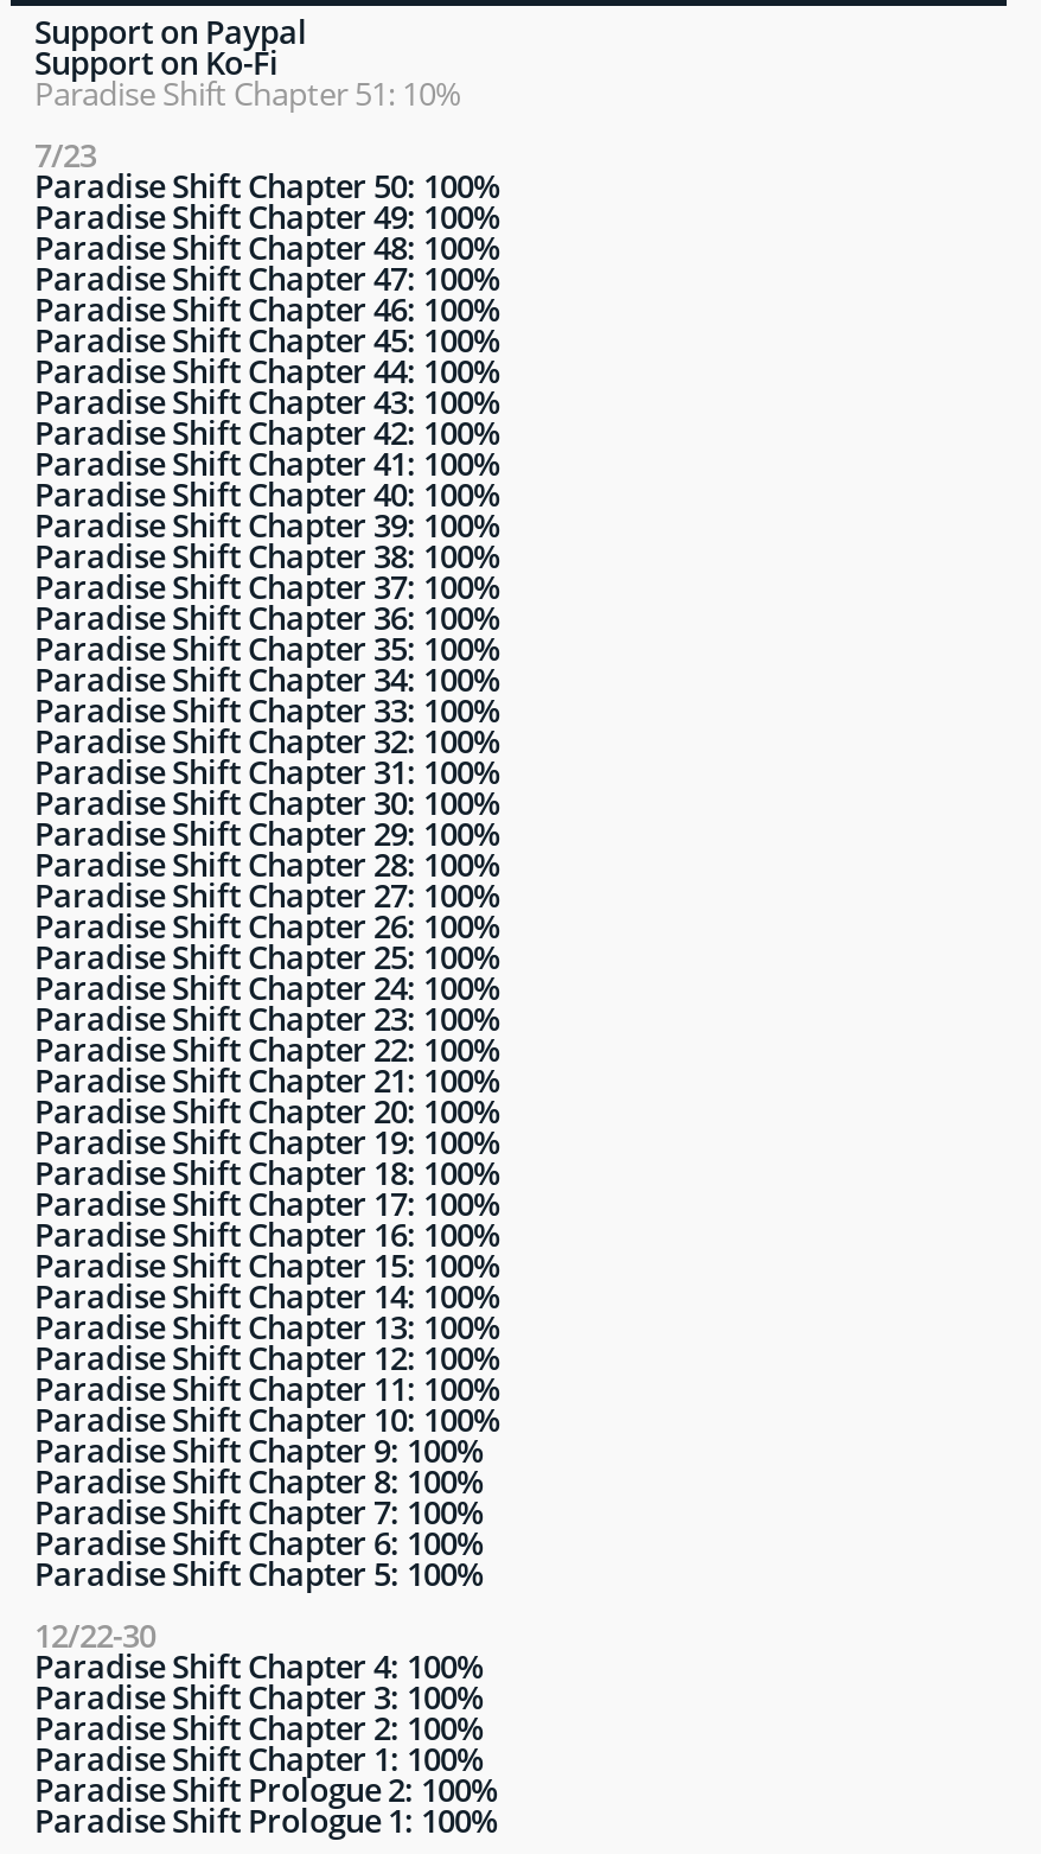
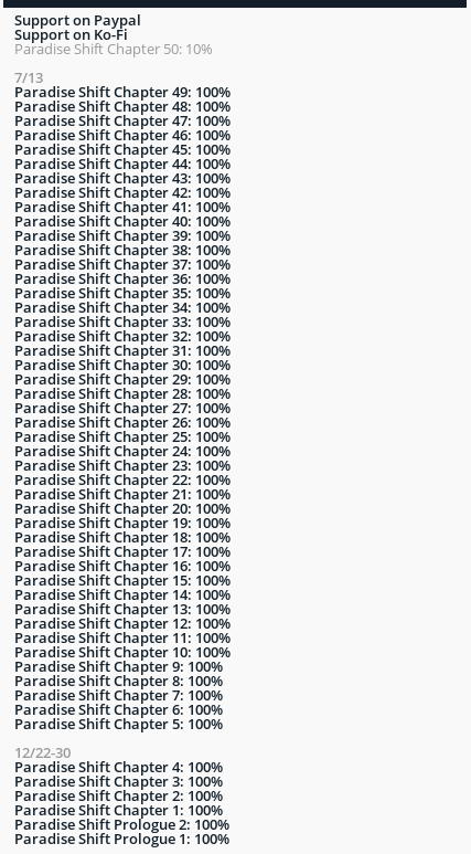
[34,73,499,208] Paradise Shift Chapter 51: 10% | 7/23 | Paradise Shift Chapter 50: 100% -> [14,39,213,87] Paradise Shift Chapter 50: 10% | 7/13

